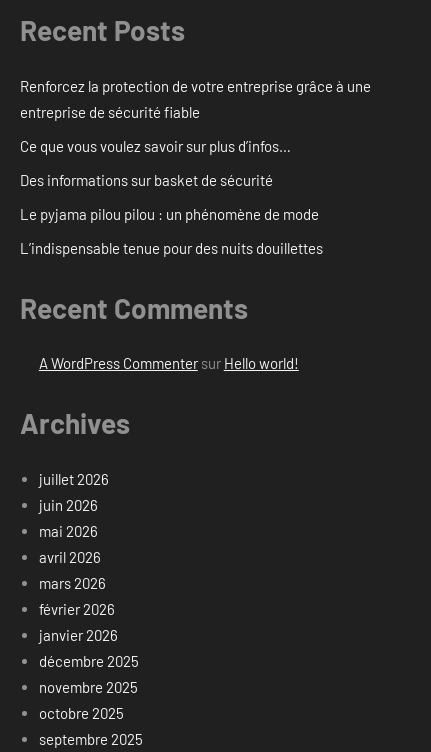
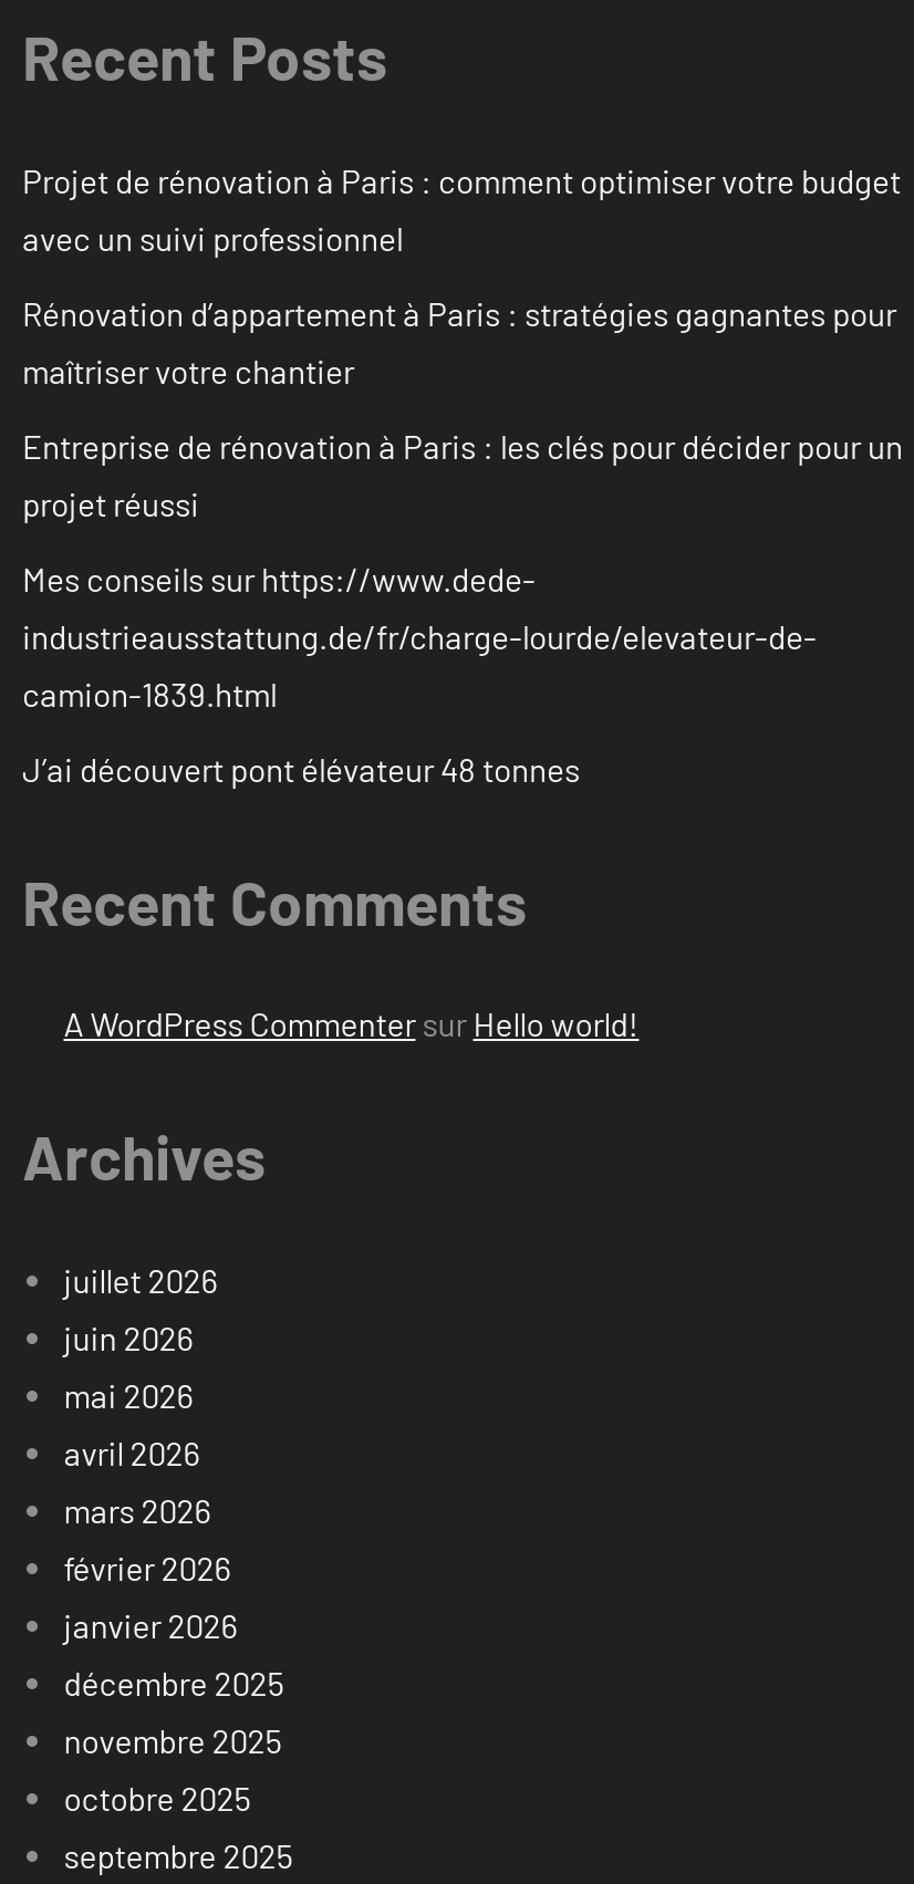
[20,77,371,121] Renforcez la protection de votre entreprise grâce à une | entreprise de sécurité fiable -> [22,160,901,257] Projet de rénovation à Paris : comment optimiser votre budget | avec un suivi professionnel
[20,137,291,155] Ce que vous voulez savoir sur plus d’infos… -> [22,293,896,390] Rénovation d’appartement à Paris : stratégies gagnantes pour | maîtriser votre chantier
[20,171,273,189] Des informations sur basket de sécurité -> [22,425,903,523] Entreprise de rénovation à Paris : les clés pour décider pour un | projet réussi
[20,205,319,223] Le pyjama pilou pilou : un phénomène de mode -> [22,558,817,713] Mes conseils sur https://www.dede- | industrieausstattung.de/fr/charge-lourde/elevateur-de- | camion-1839.html
[20,239,323,257] L’indispensable tenue pour des nuits douillettes -> [22,749,580,788] J’ai découvert pont élévateur 48 tonnes

